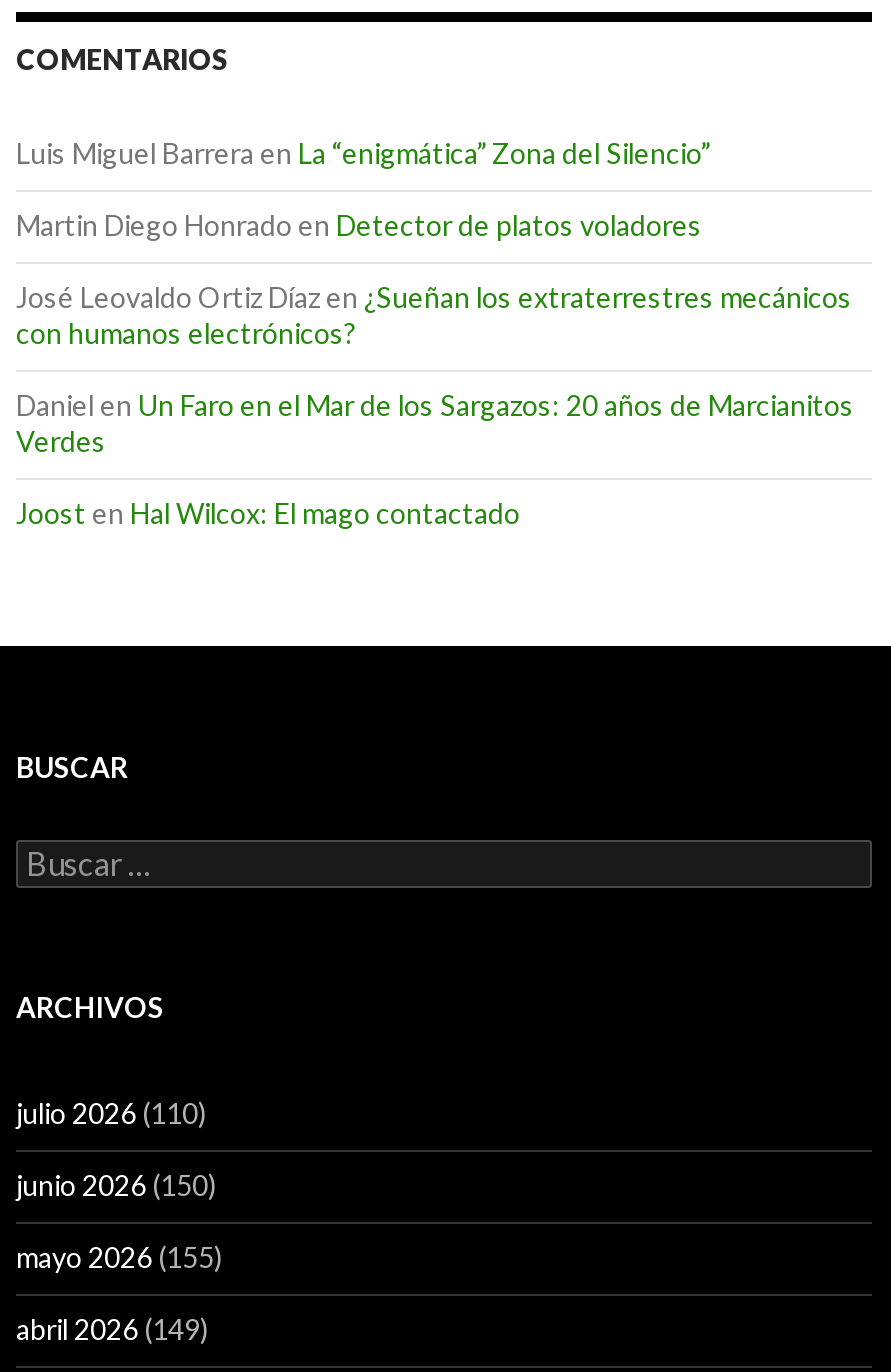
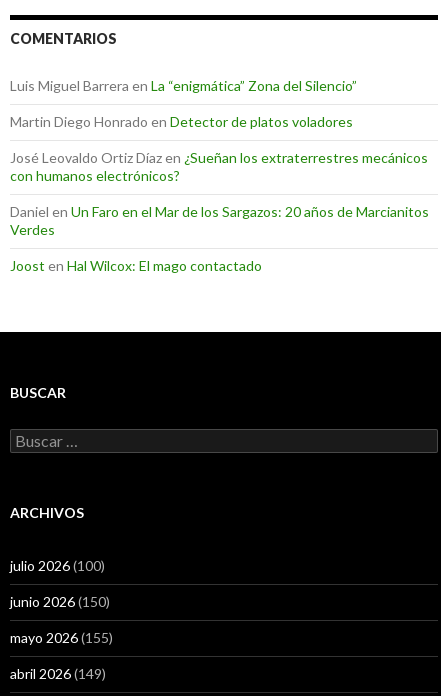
[16,1096,206,1130] julio 2026 (110) -> [10,557,105,574] julio 2026 (100)

